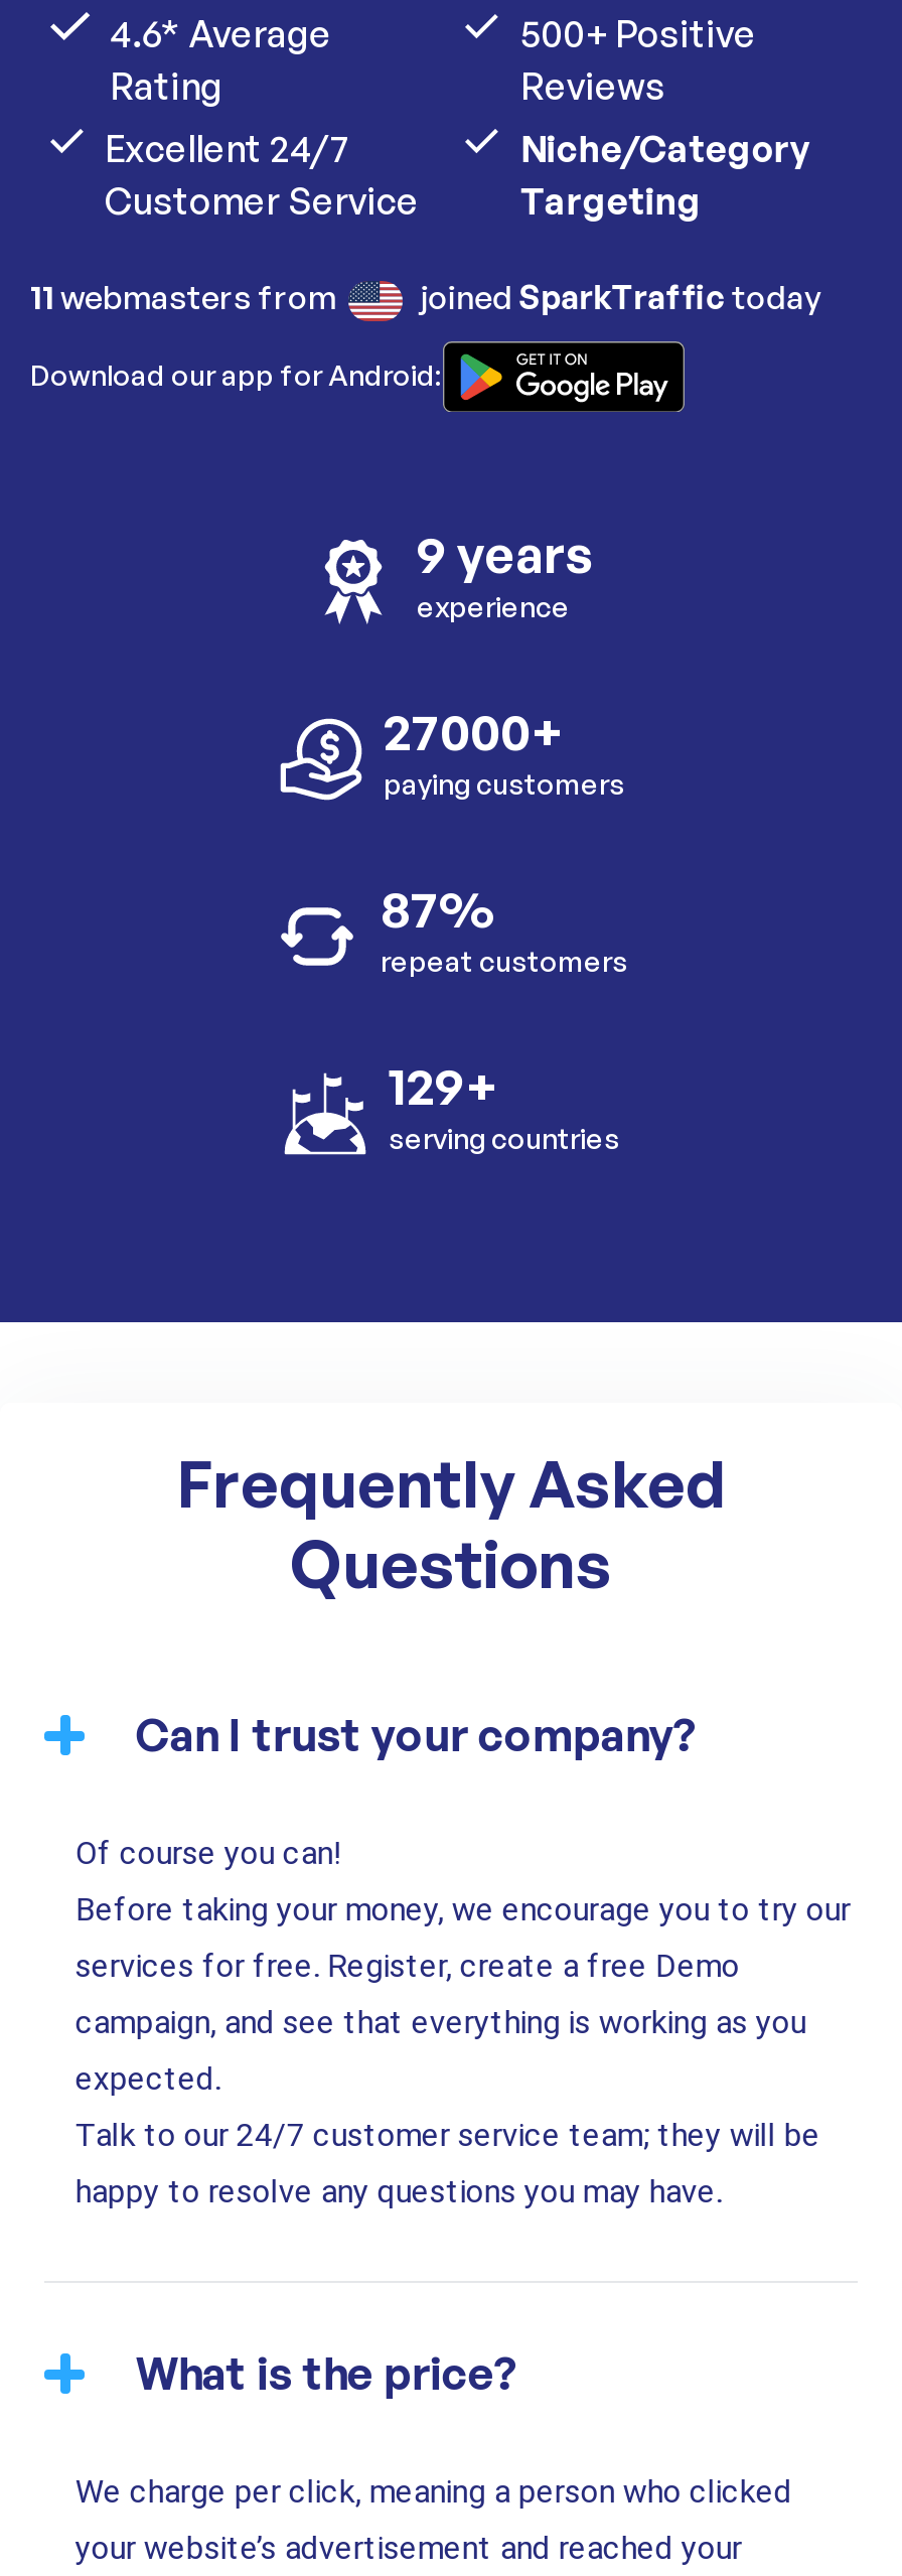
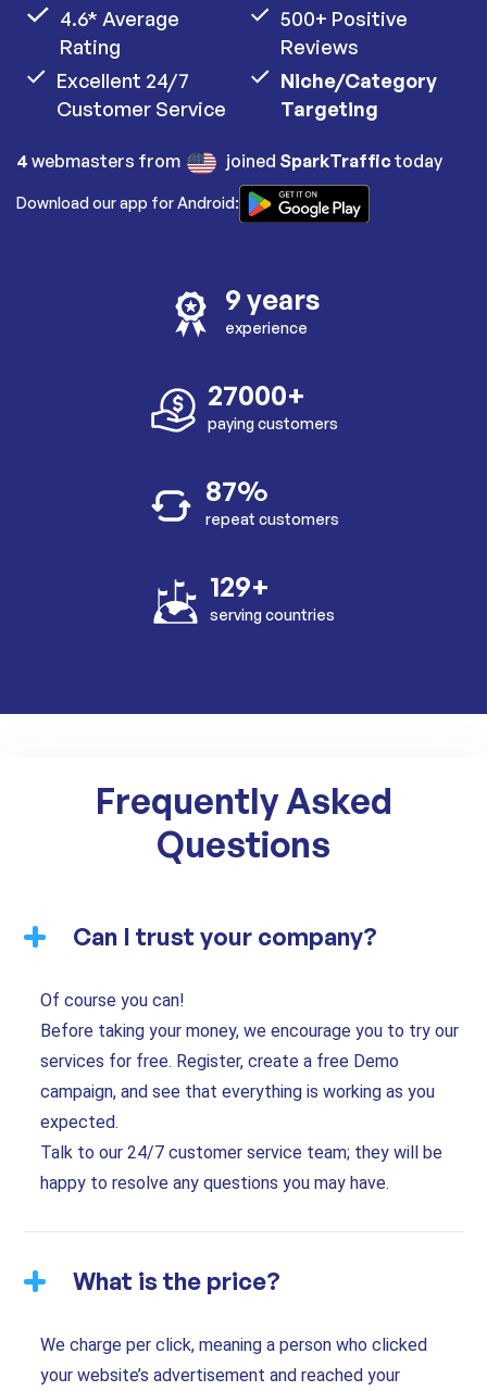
[30,277,348,317] 11 webmasters from -> [16,150,187,172] 4 webmasters from

